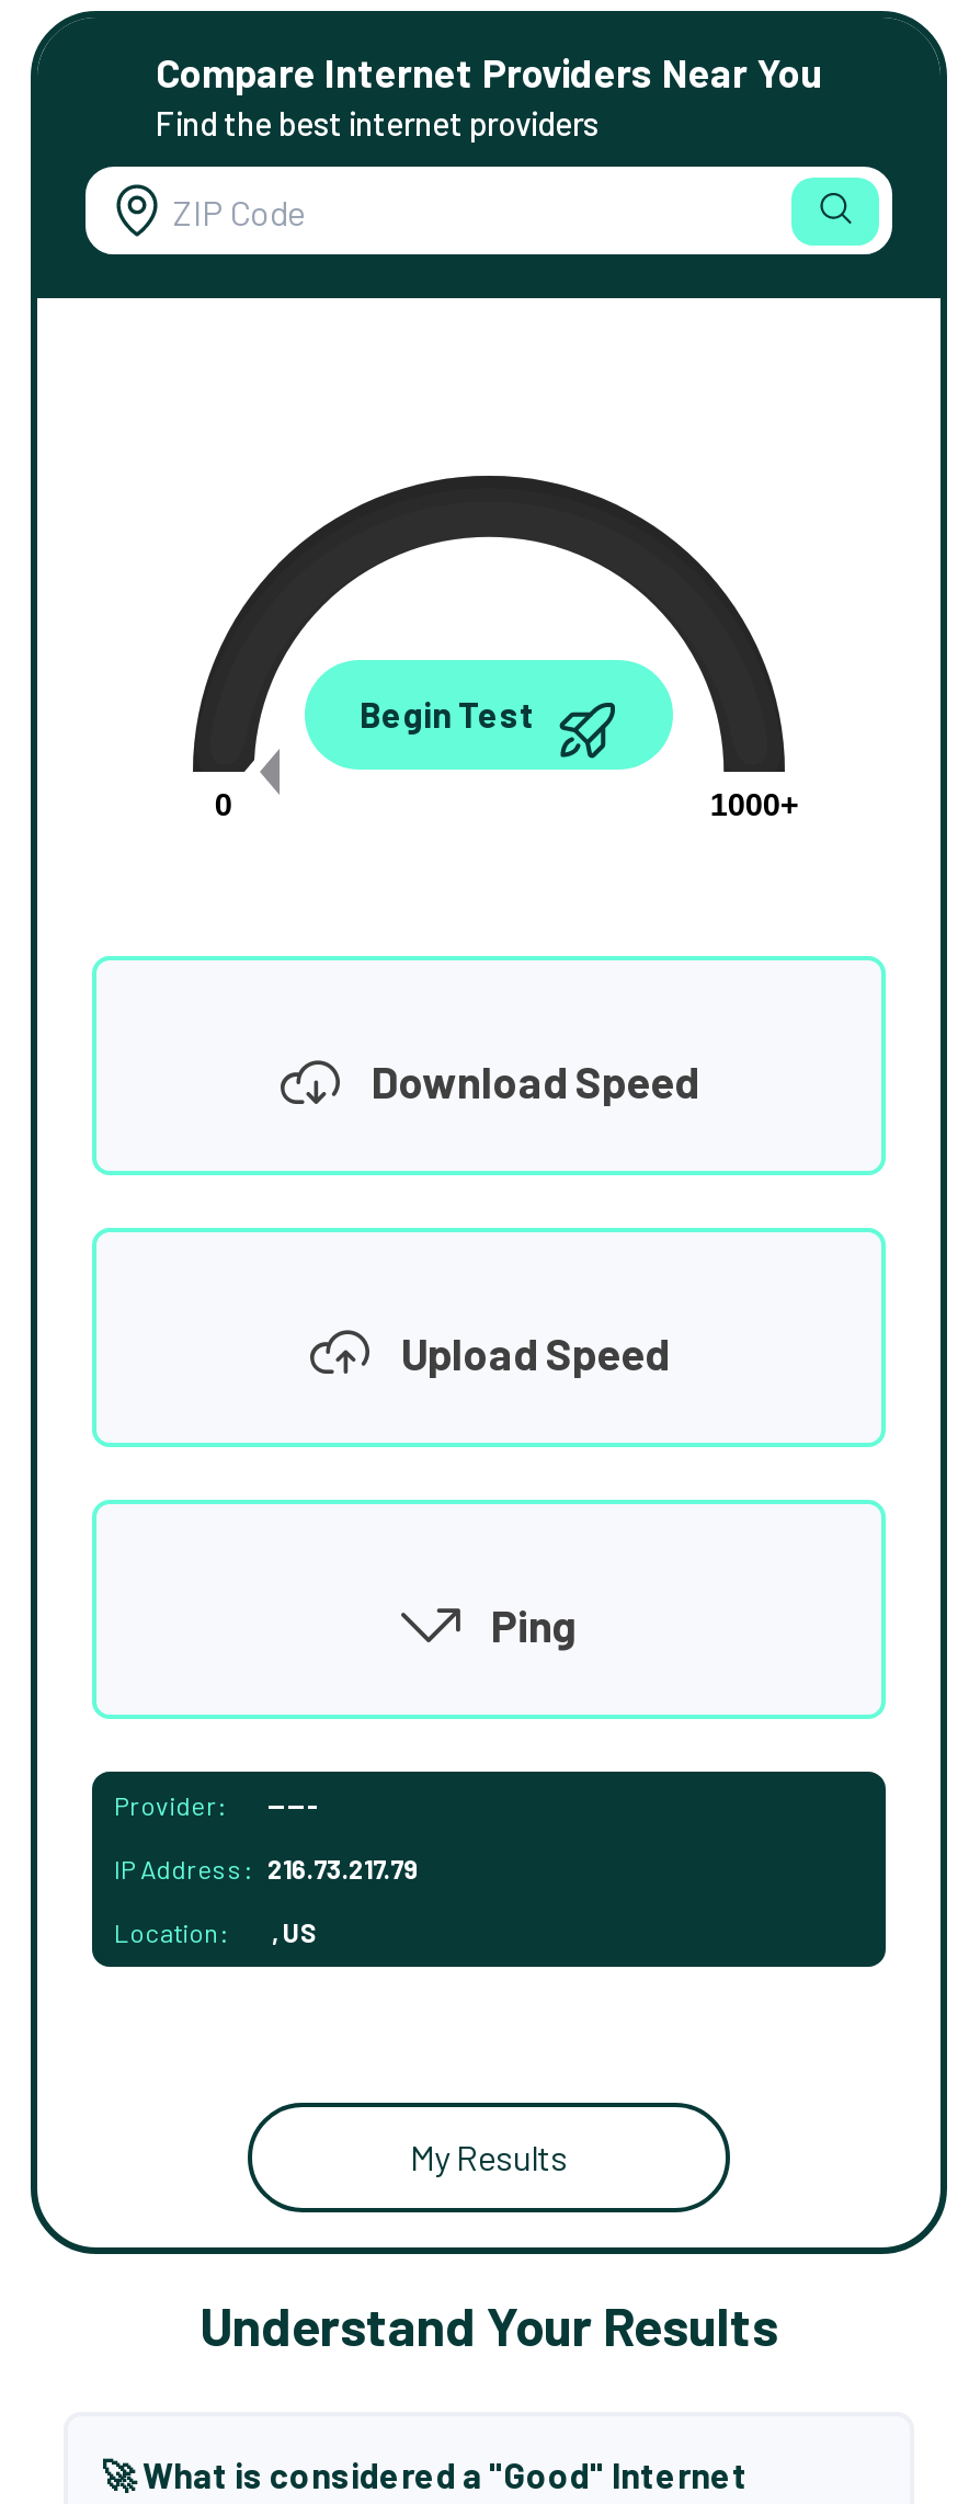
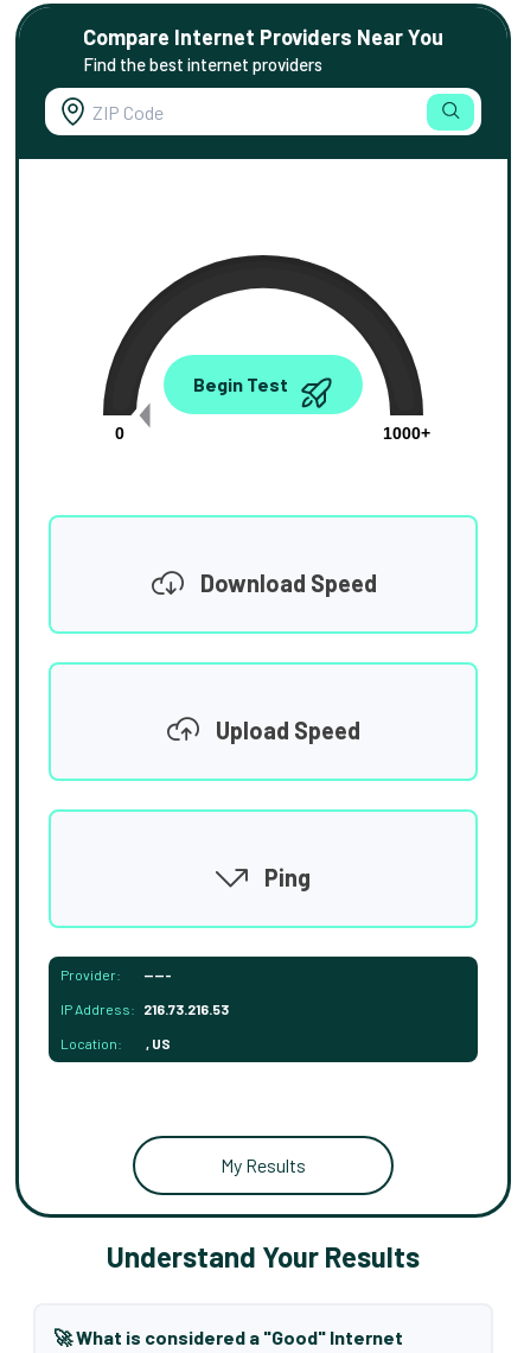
[114,1853,419,1883] IP Address: 216.73.217.79 -> [60,1001,229,1017] IP Address: 216.73.216.53

